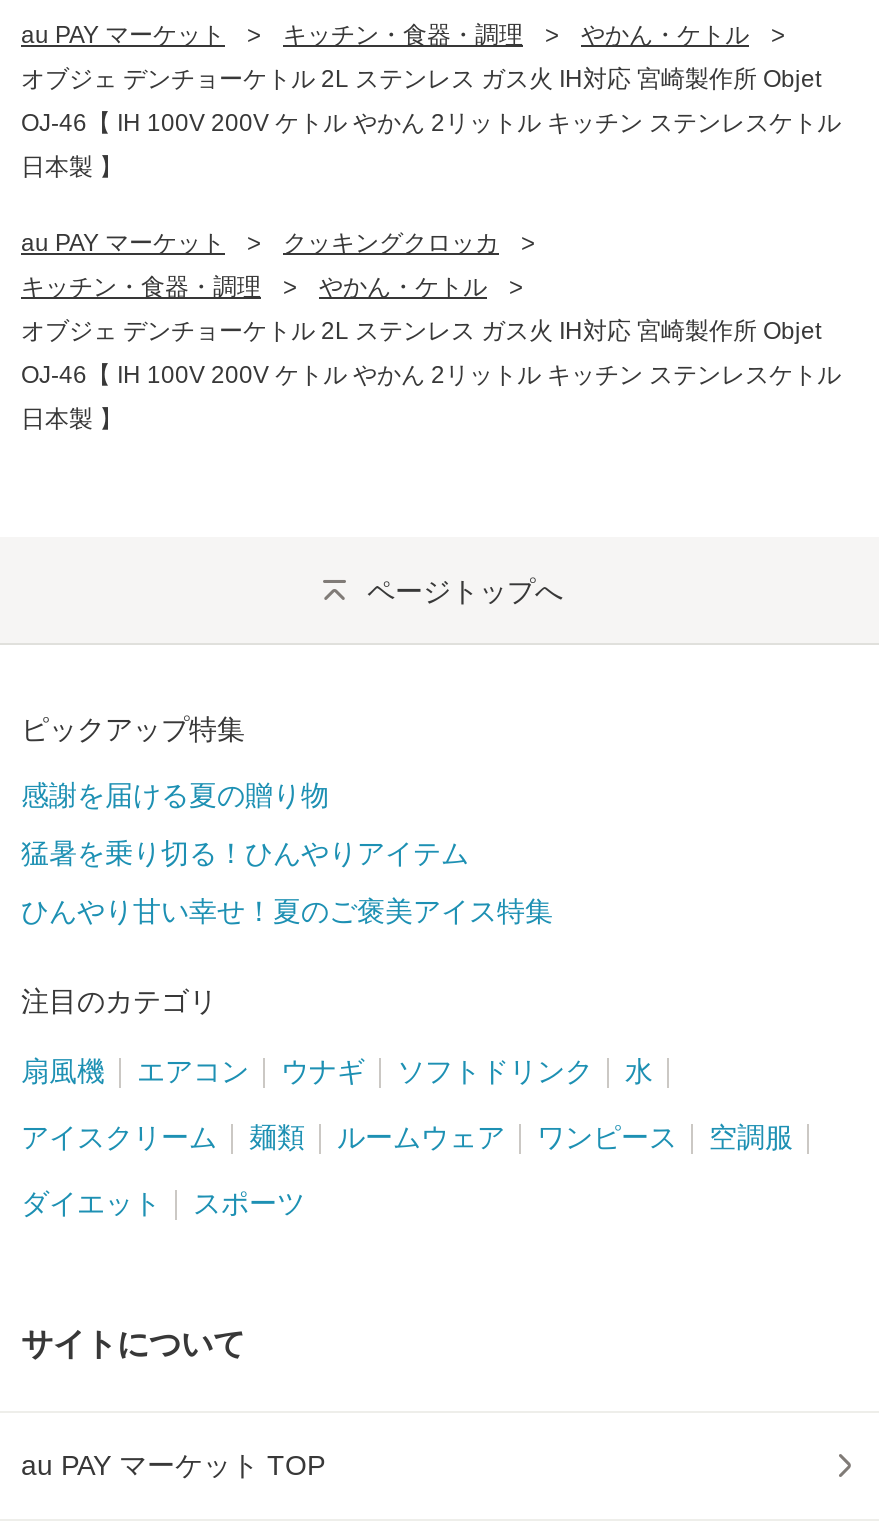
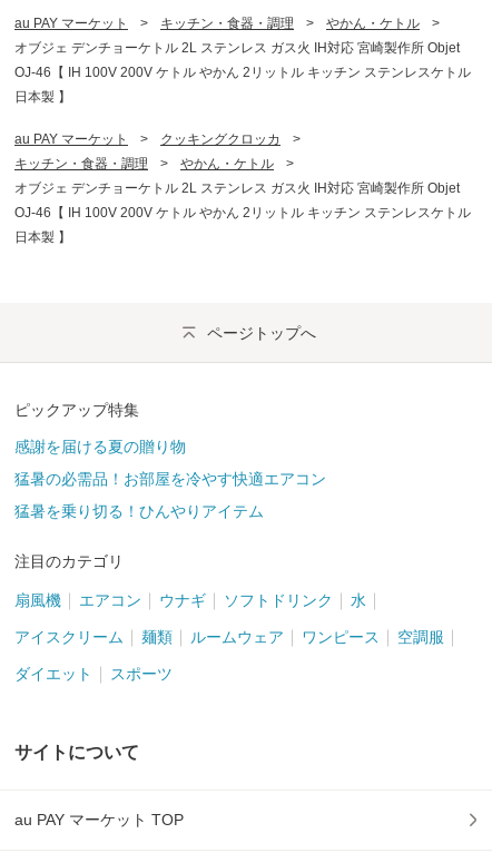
none -> [14,470,326,488] 猛暑の必需品！お部屋を冷やす快適エアコン
moved [21,837,469,869] -> [14,502,264,520]: 猛暑を乗り切る！ひんやりアイテム
[21,895,553,927] ひんやり甘い幸せ！夏のご褒美アイス特集 -> none

